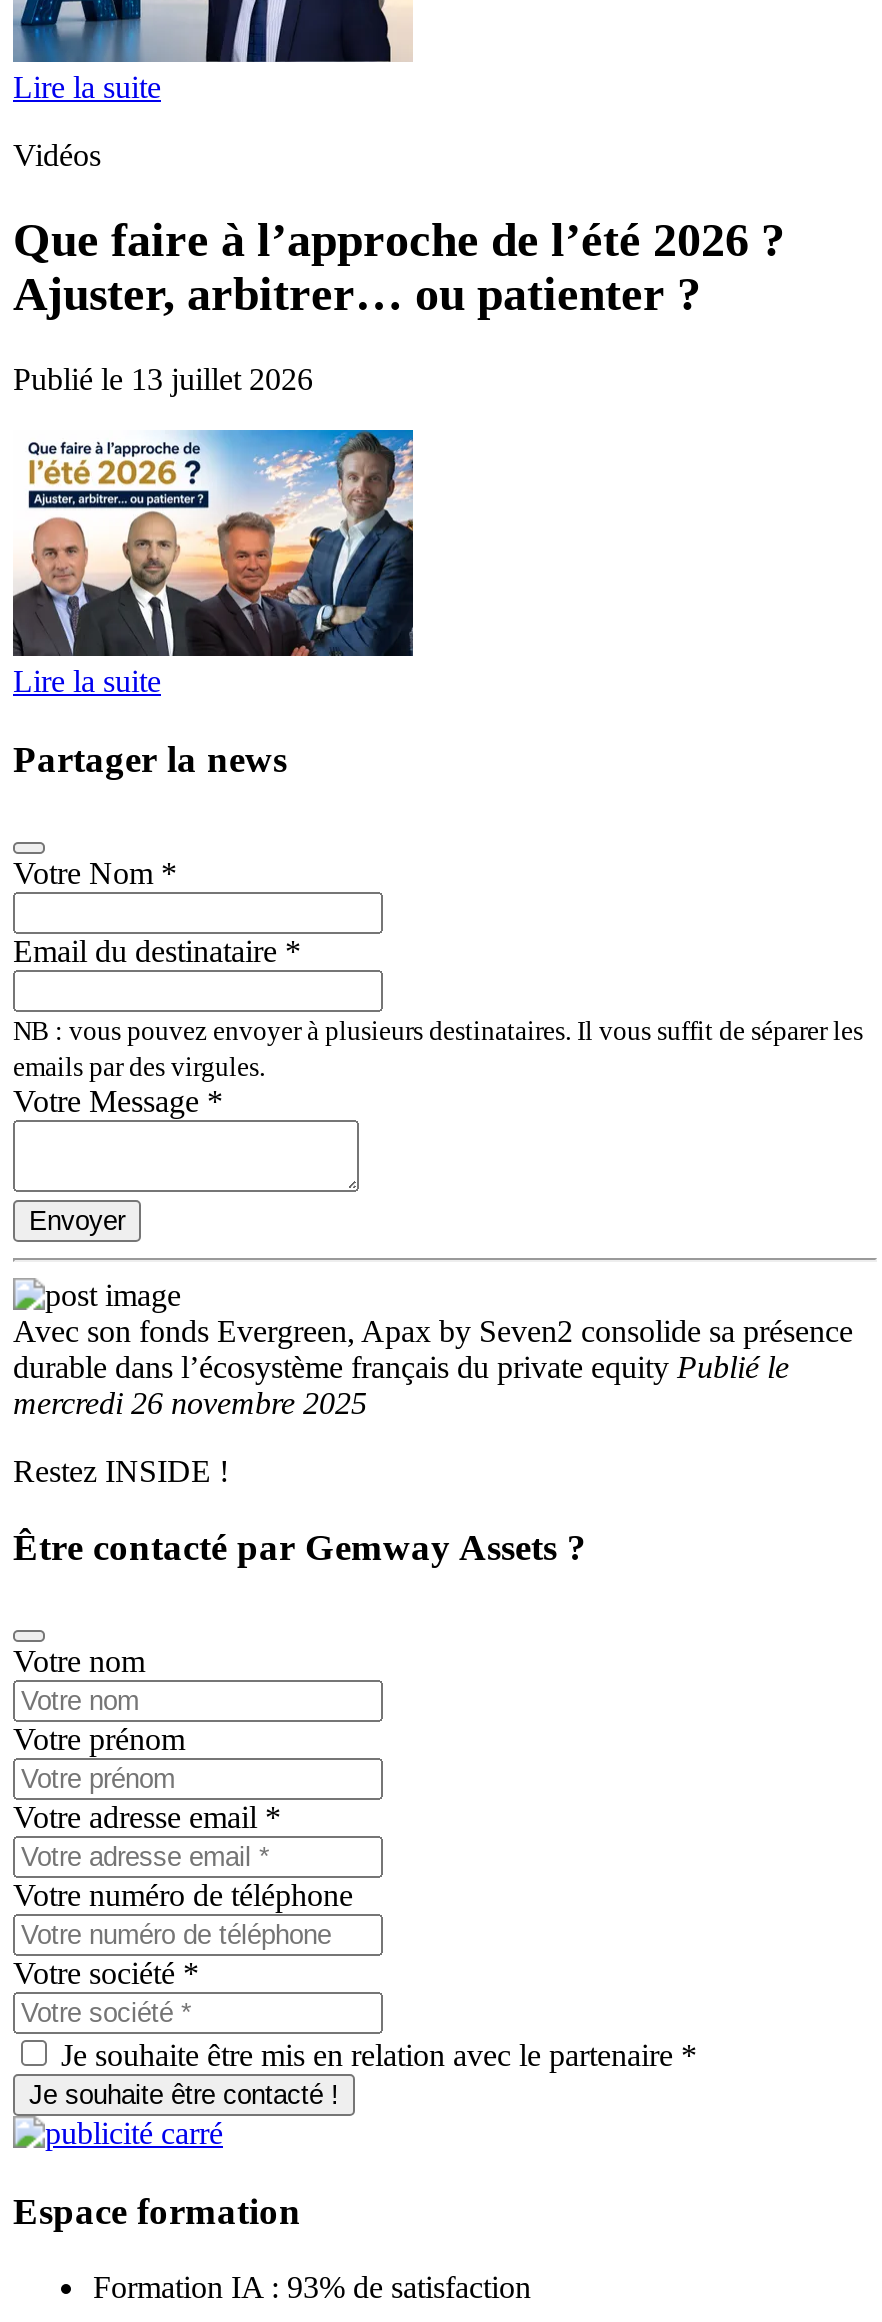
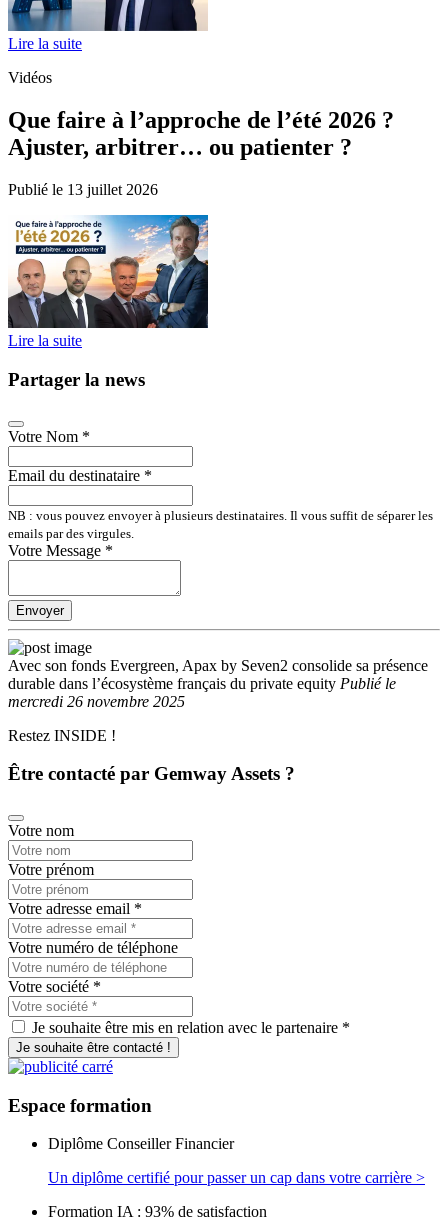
none -> [48,1135,425,1186] Diplôme Conseiller Financier | Un diplôme certifié pour passer un cap dans votre carrière >

